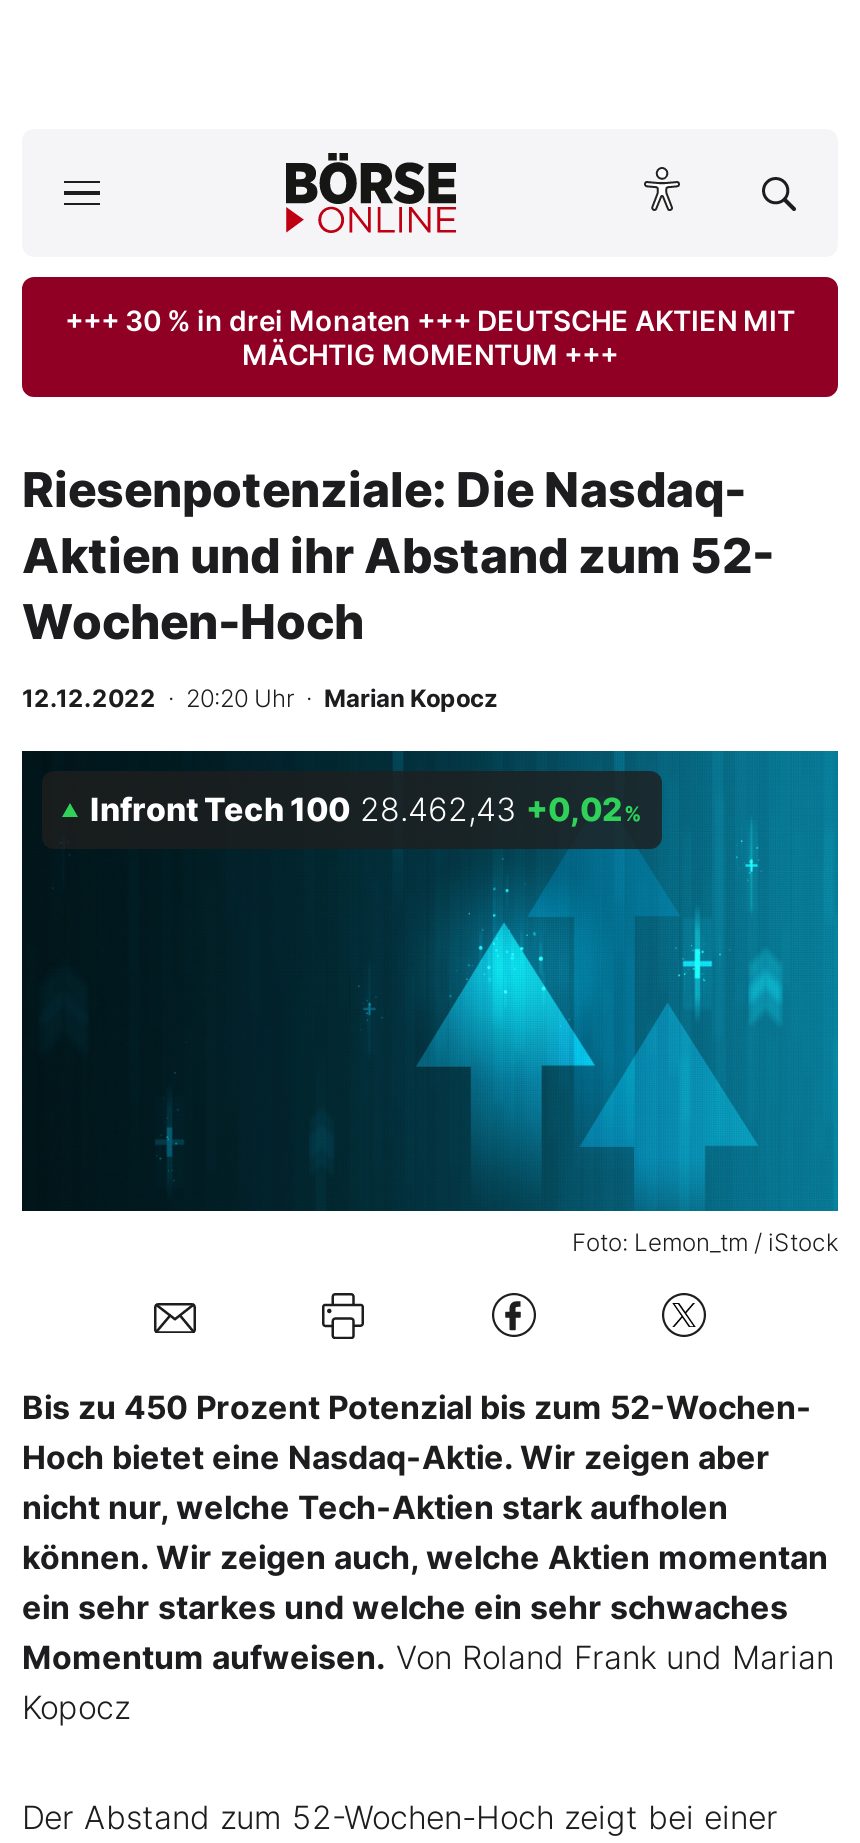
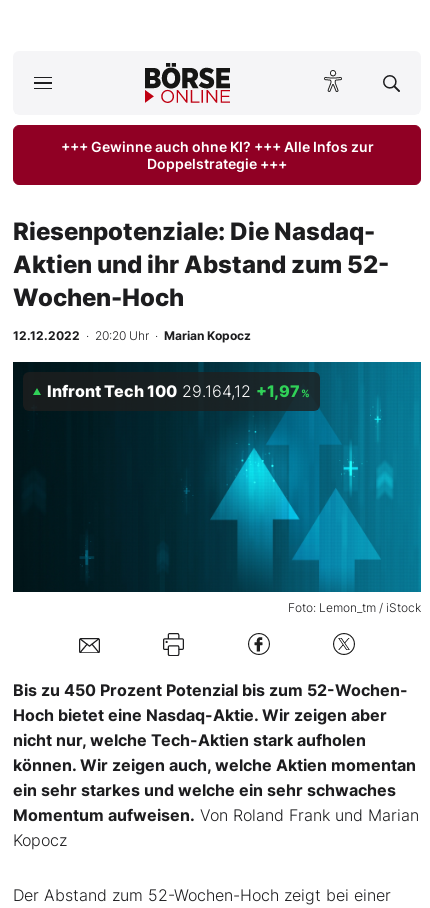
[65,303,795,371] +++ 30 % in drei Monaten +++ DEUTSCHE AKTIEN MIT | MÄCHTIG MOMENTUM +++ -> [60,138,373,172] +++ Gewinne auch ohne KI? +++ Alle Infos zur | Doppelstrategie +++
[90,789,642,829] Infront Tech 100 28.462,43 +0,02% -> [47,381,310,401] Infront Tech 100 29.164,12 +1,97%

